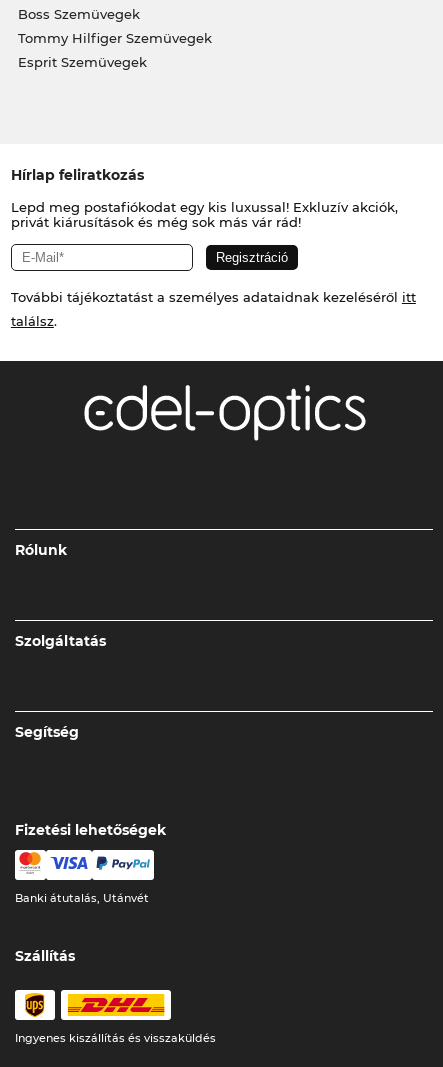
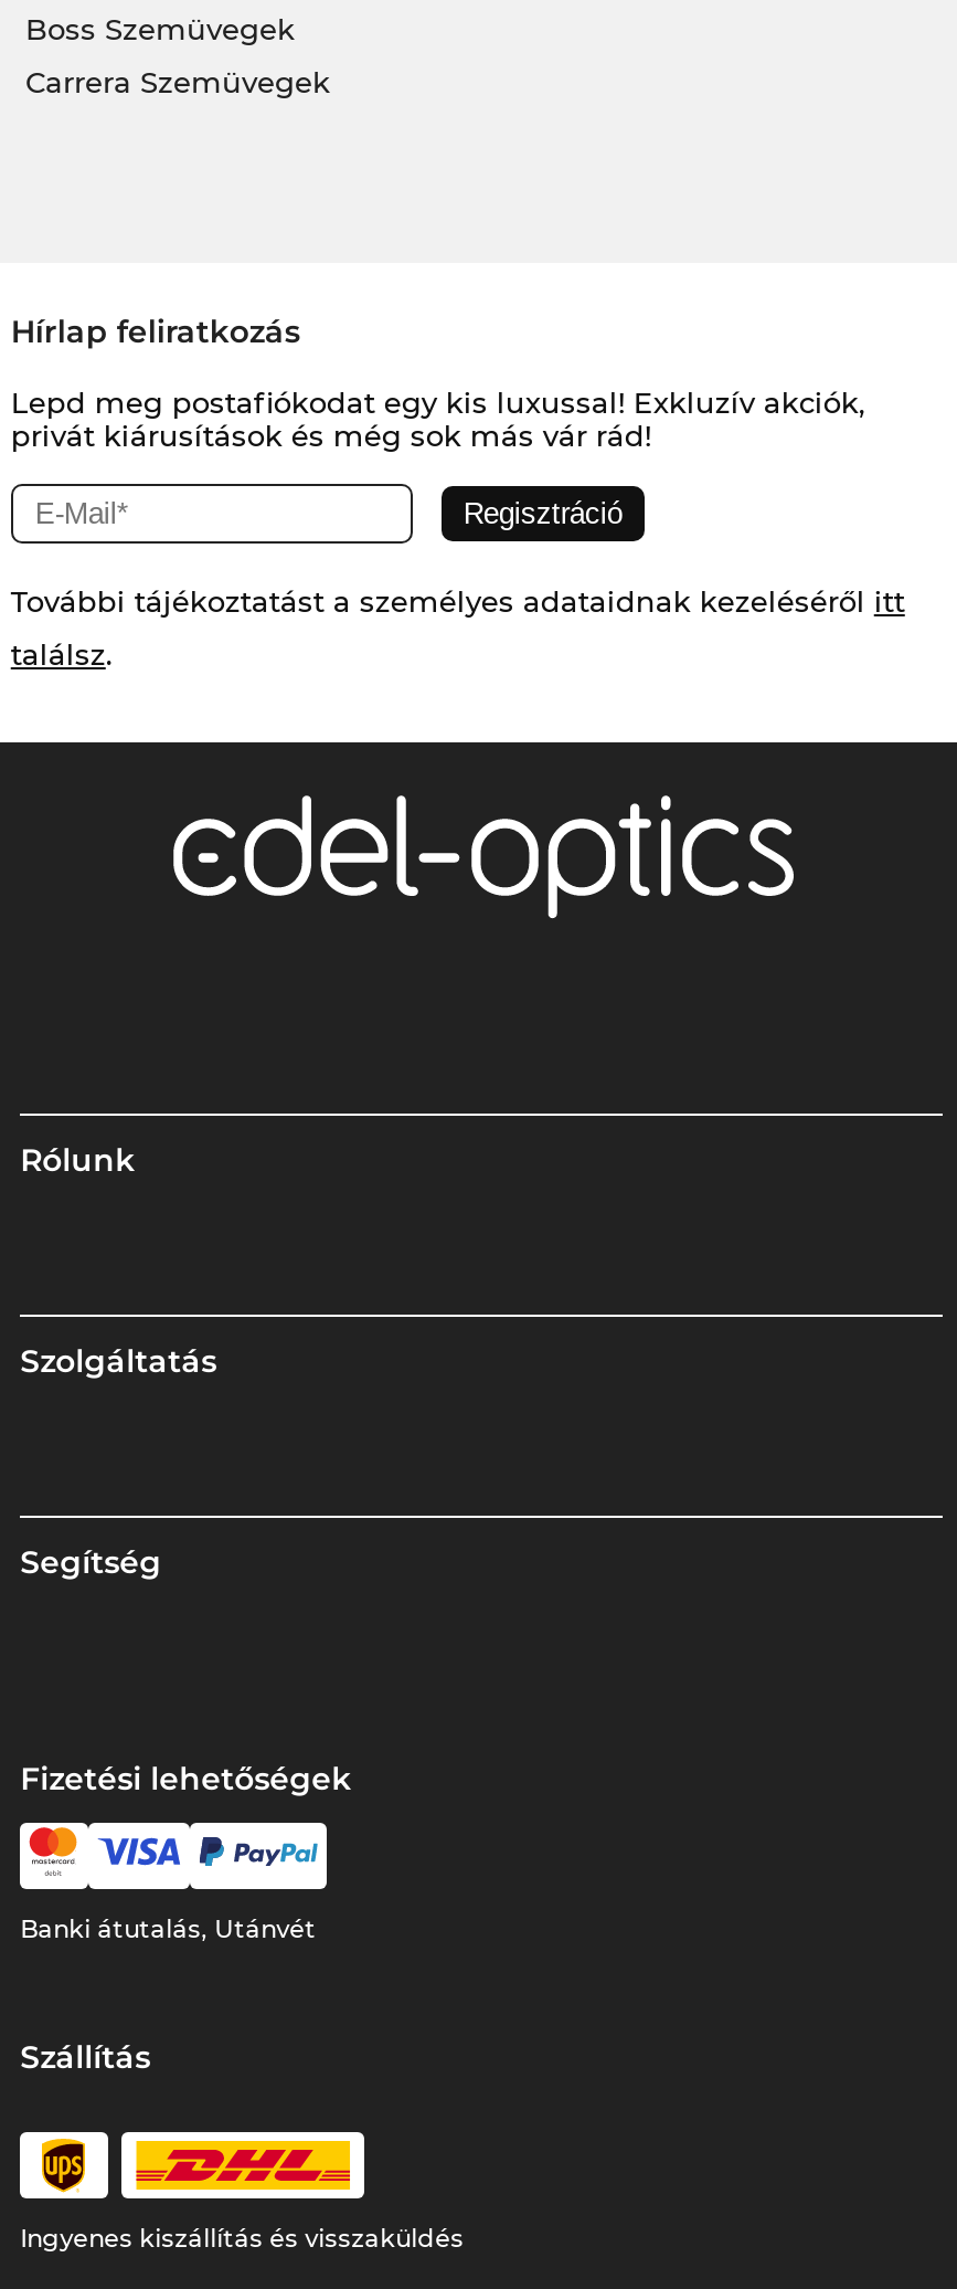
[17,30,211,70] Tommy Hilfiger Szemüvegek | Esprit Szemüvegek -> [25,64,330,99] Carrera Szemüvegek

